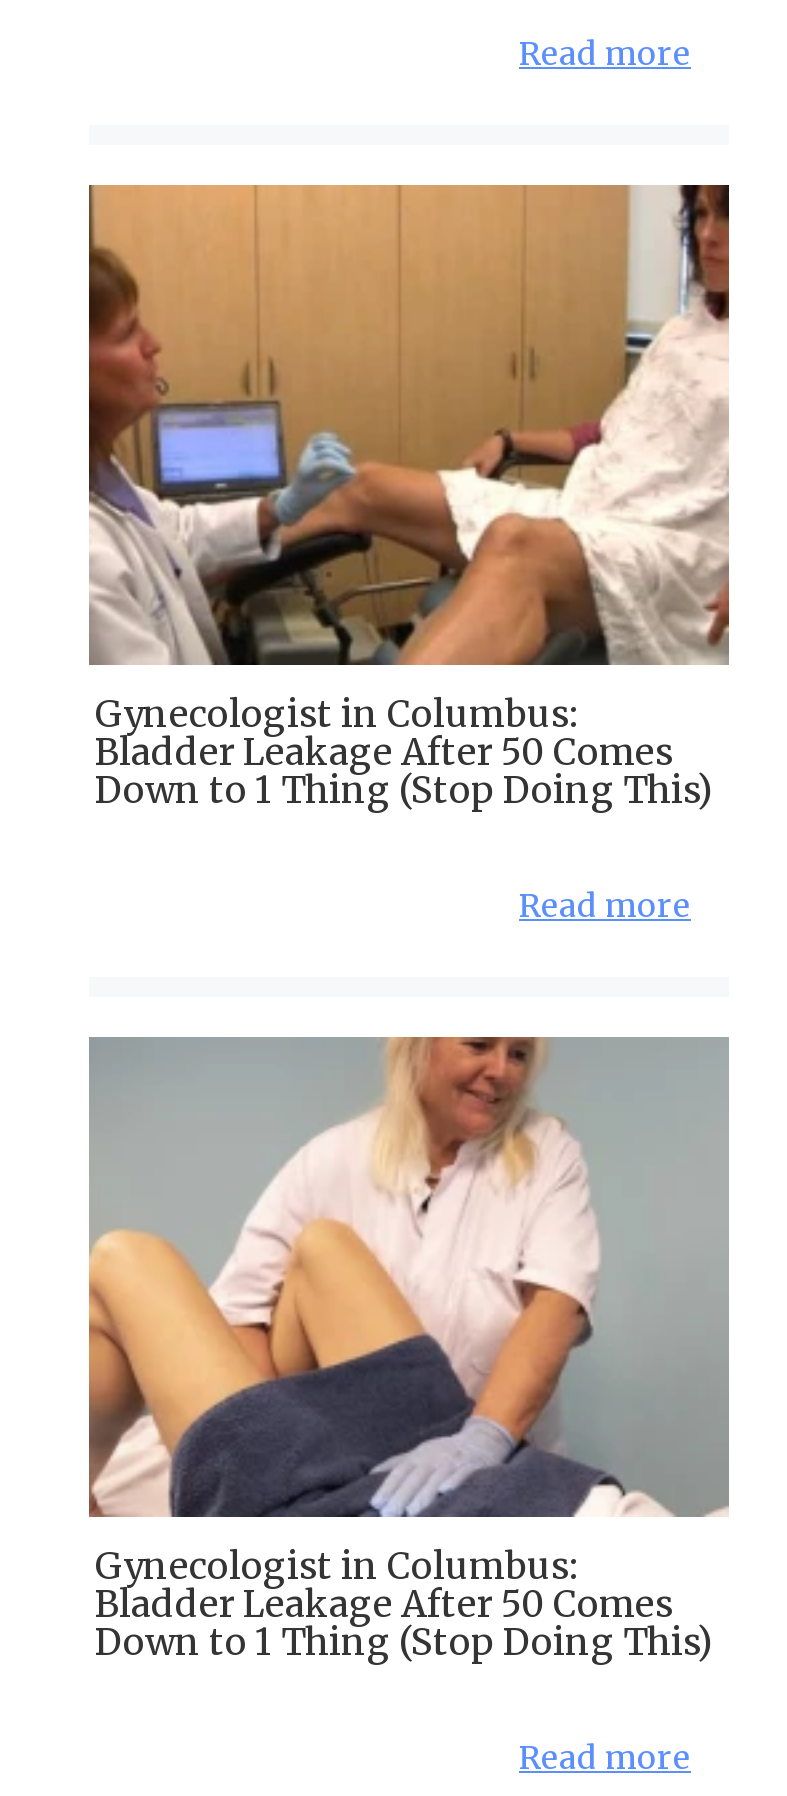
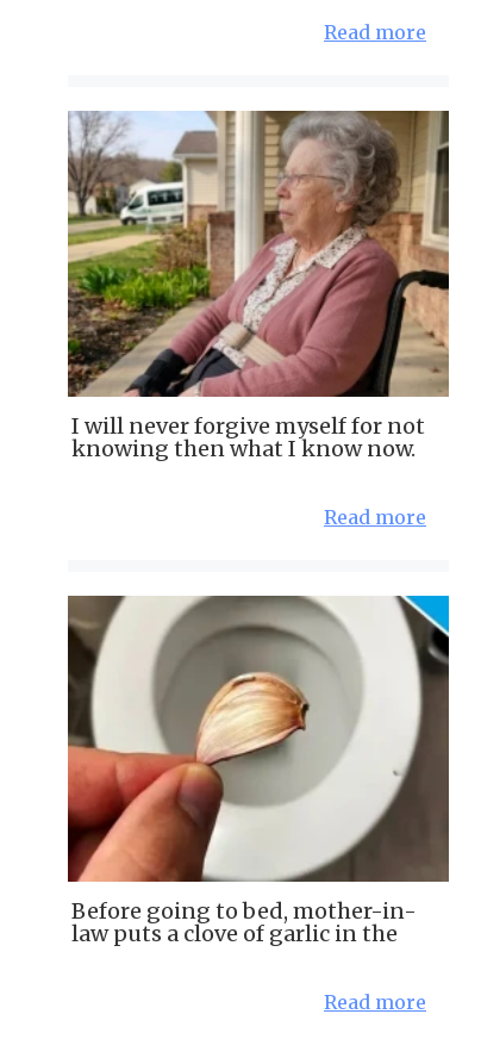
[87,183,729,812] [image] | Gynecologist in Columbus: | Bladder Leakage After 50 Comes | Down to 1 Thing (Stop Doing This) -> [67,110,450,462] [image] | I will never forgive myself for not | knowing then what I know now.
[87,1035,729,1664] [image] | Gynecologist in Columbus: | Bladder Leakage After 50 Comes | Down to 1 Thing (Stop Doing This) -> [67,595,450,947] [image] | Before going to bed, mother-in- | law puts a clove of garlic in the

